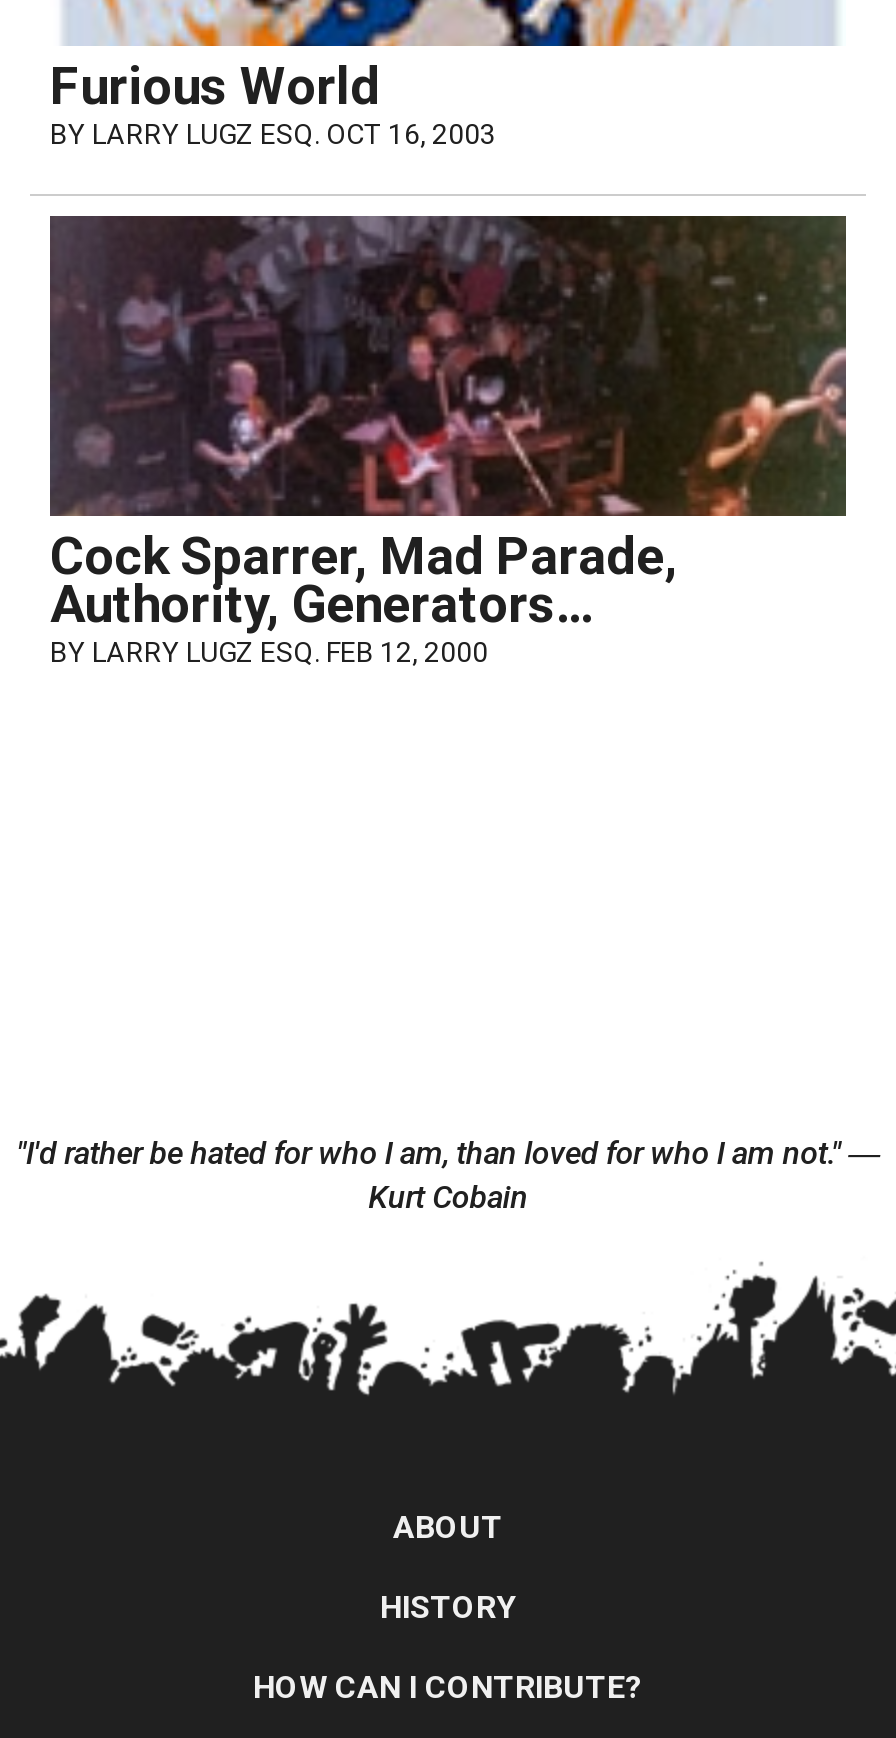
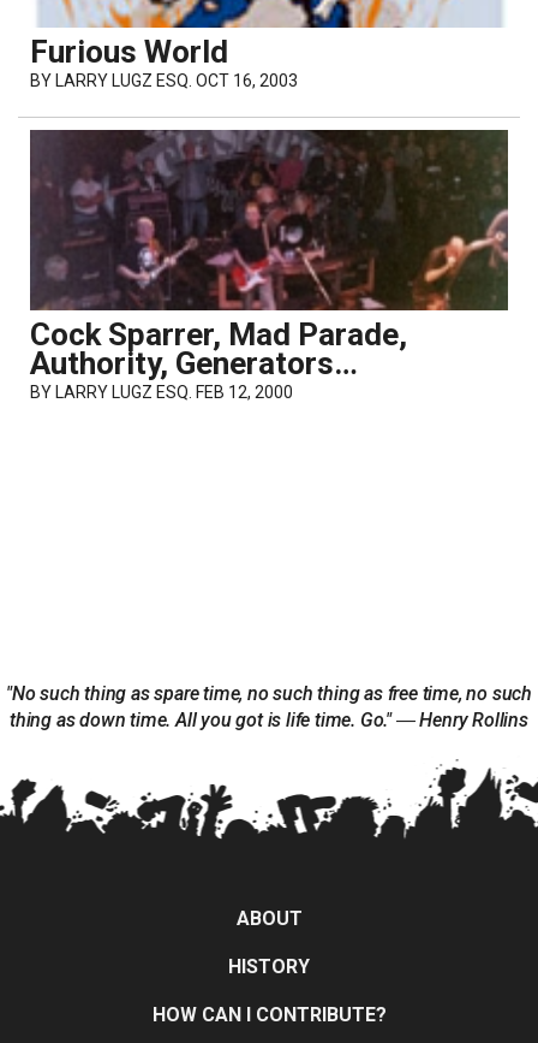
[16,1134,880,1216] "I'd rather be hated for who I am, than loved for who I am not." ― | Kurt Cobain -> [6,682,532,731] "No such thing as spare time, no such thing as free time, no such | thing as down time. All you got is life time. Go." ― Henry Rollins

